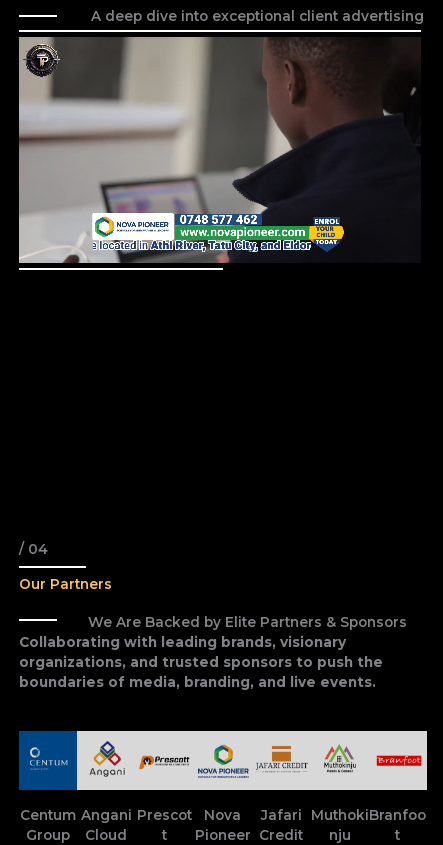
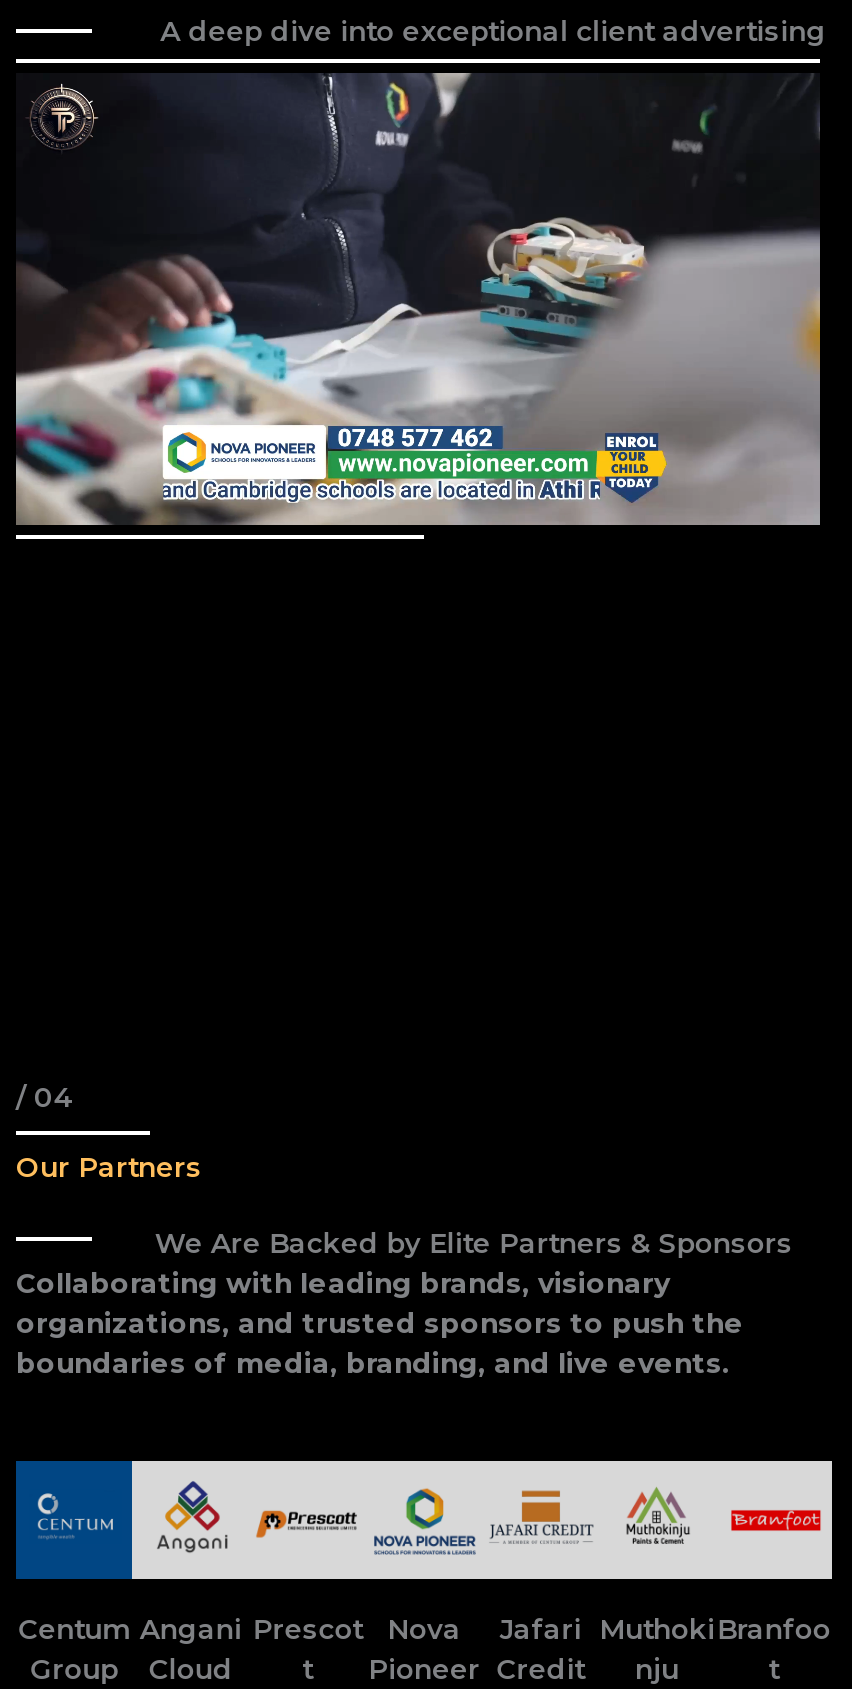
[18,36,421,264] [image] -> [14,73,822,527] [image]

